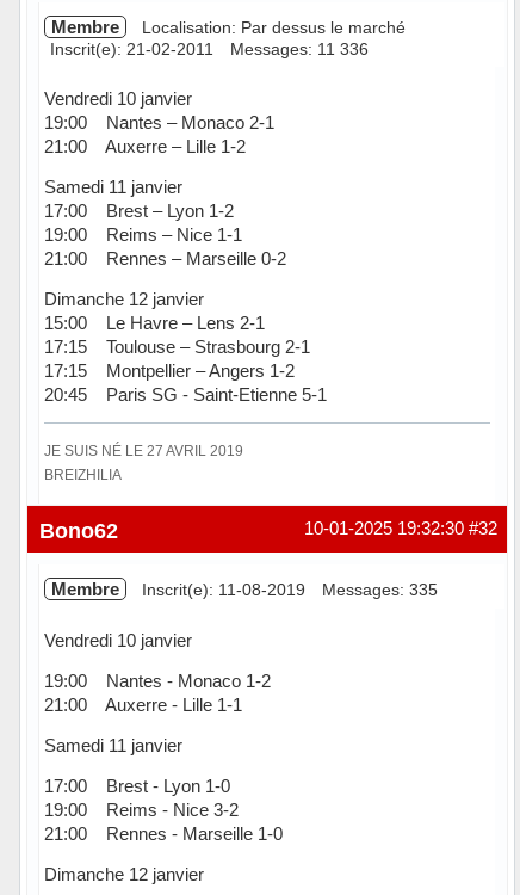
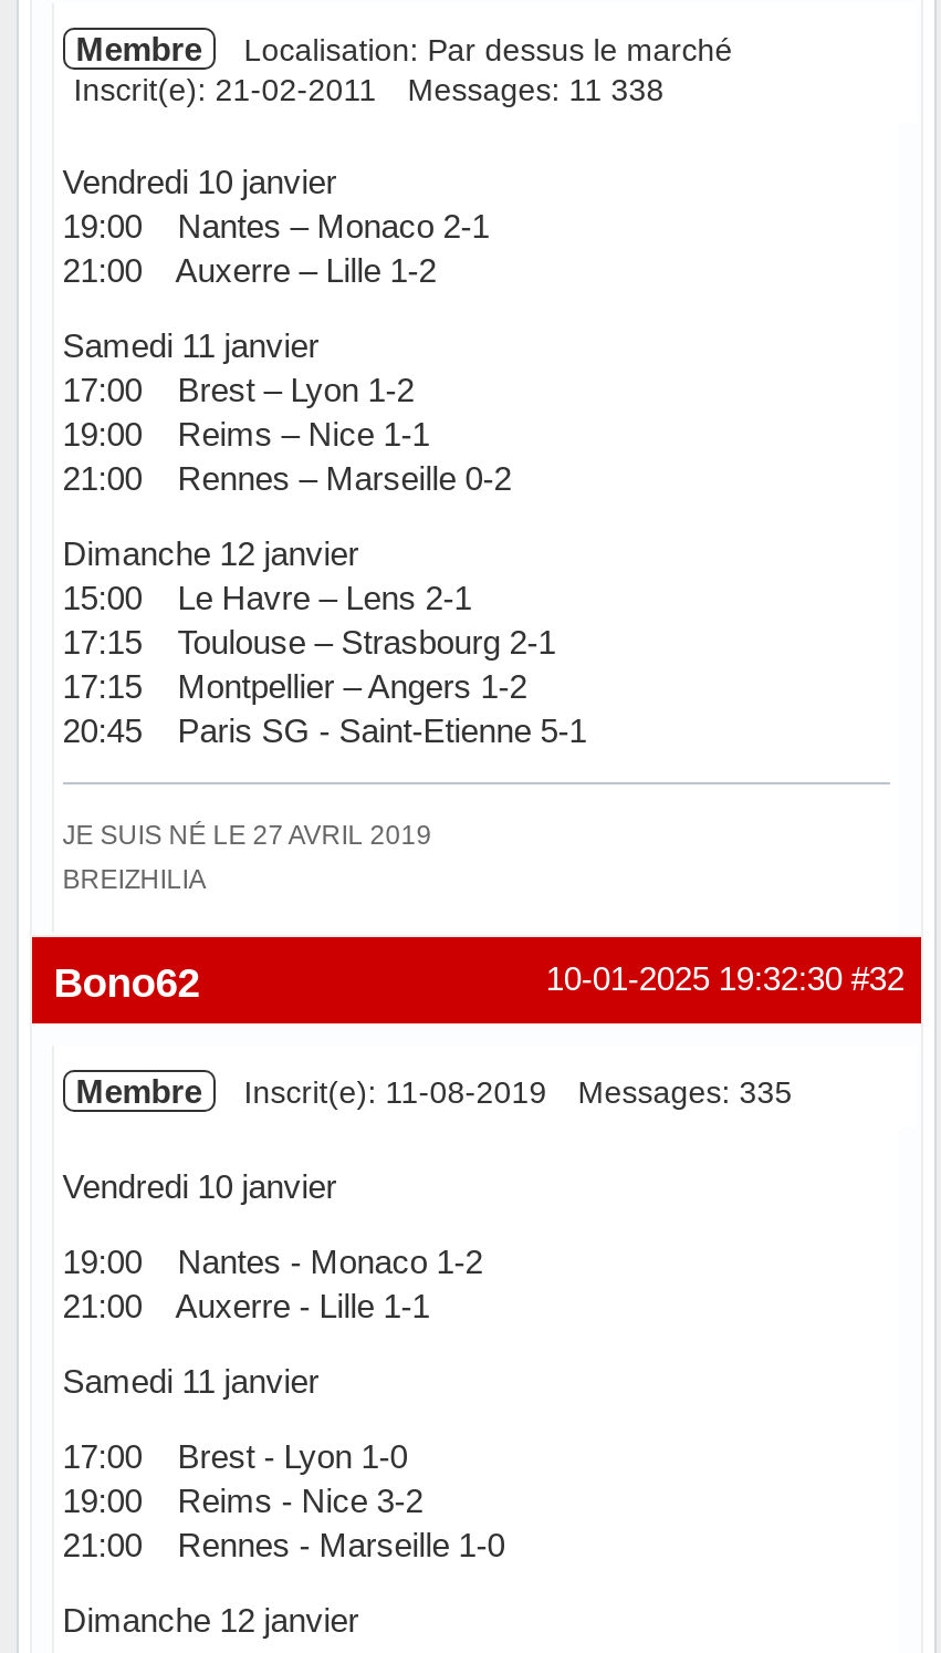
[50,39,368,58] Inscrit(e): 21-02-2011 Messages: 11 336 -> [73,71,664,107] Inscrit(e): 21-02-2011 Messages: 11 338

